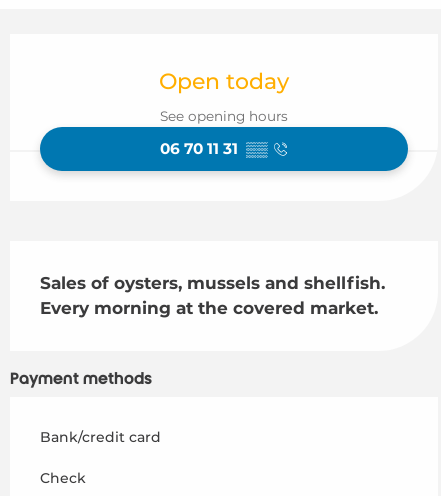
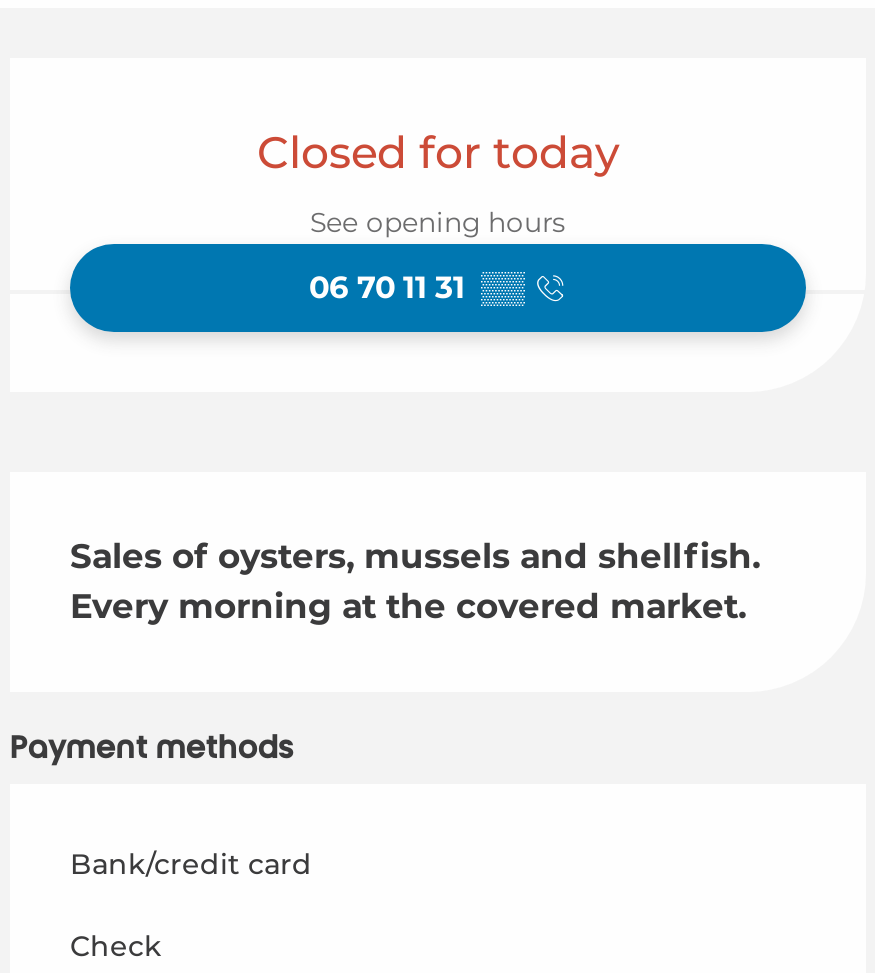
[159,68,289,95] Open today -> [257,126,619,180] Closed for today

